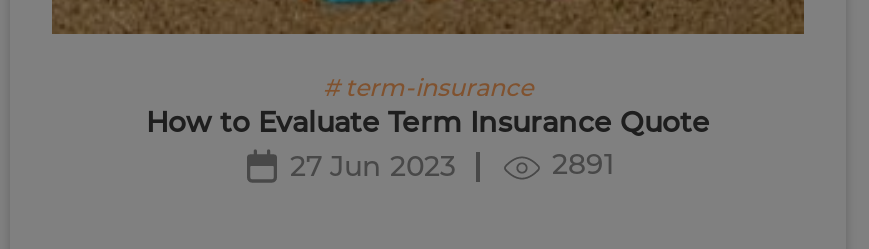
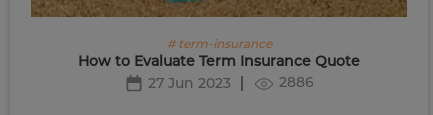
[544,147,614,183] 2891 -> [275,73,314,91] 2886

